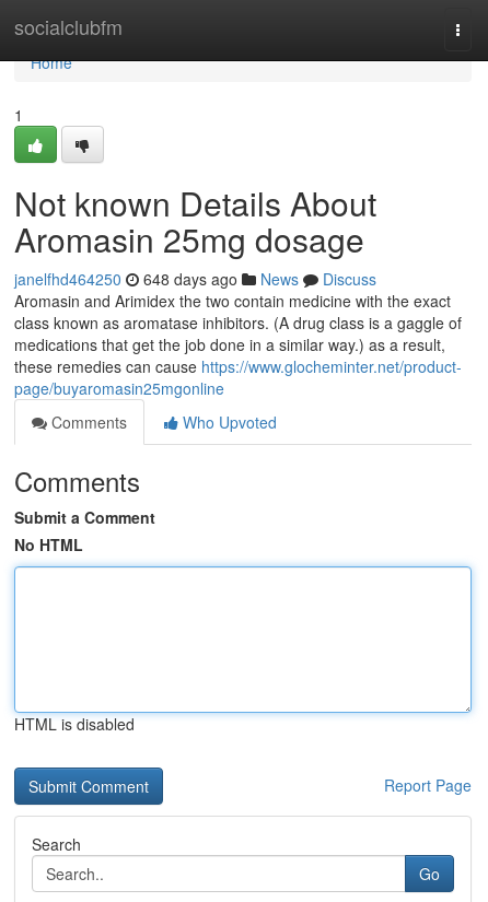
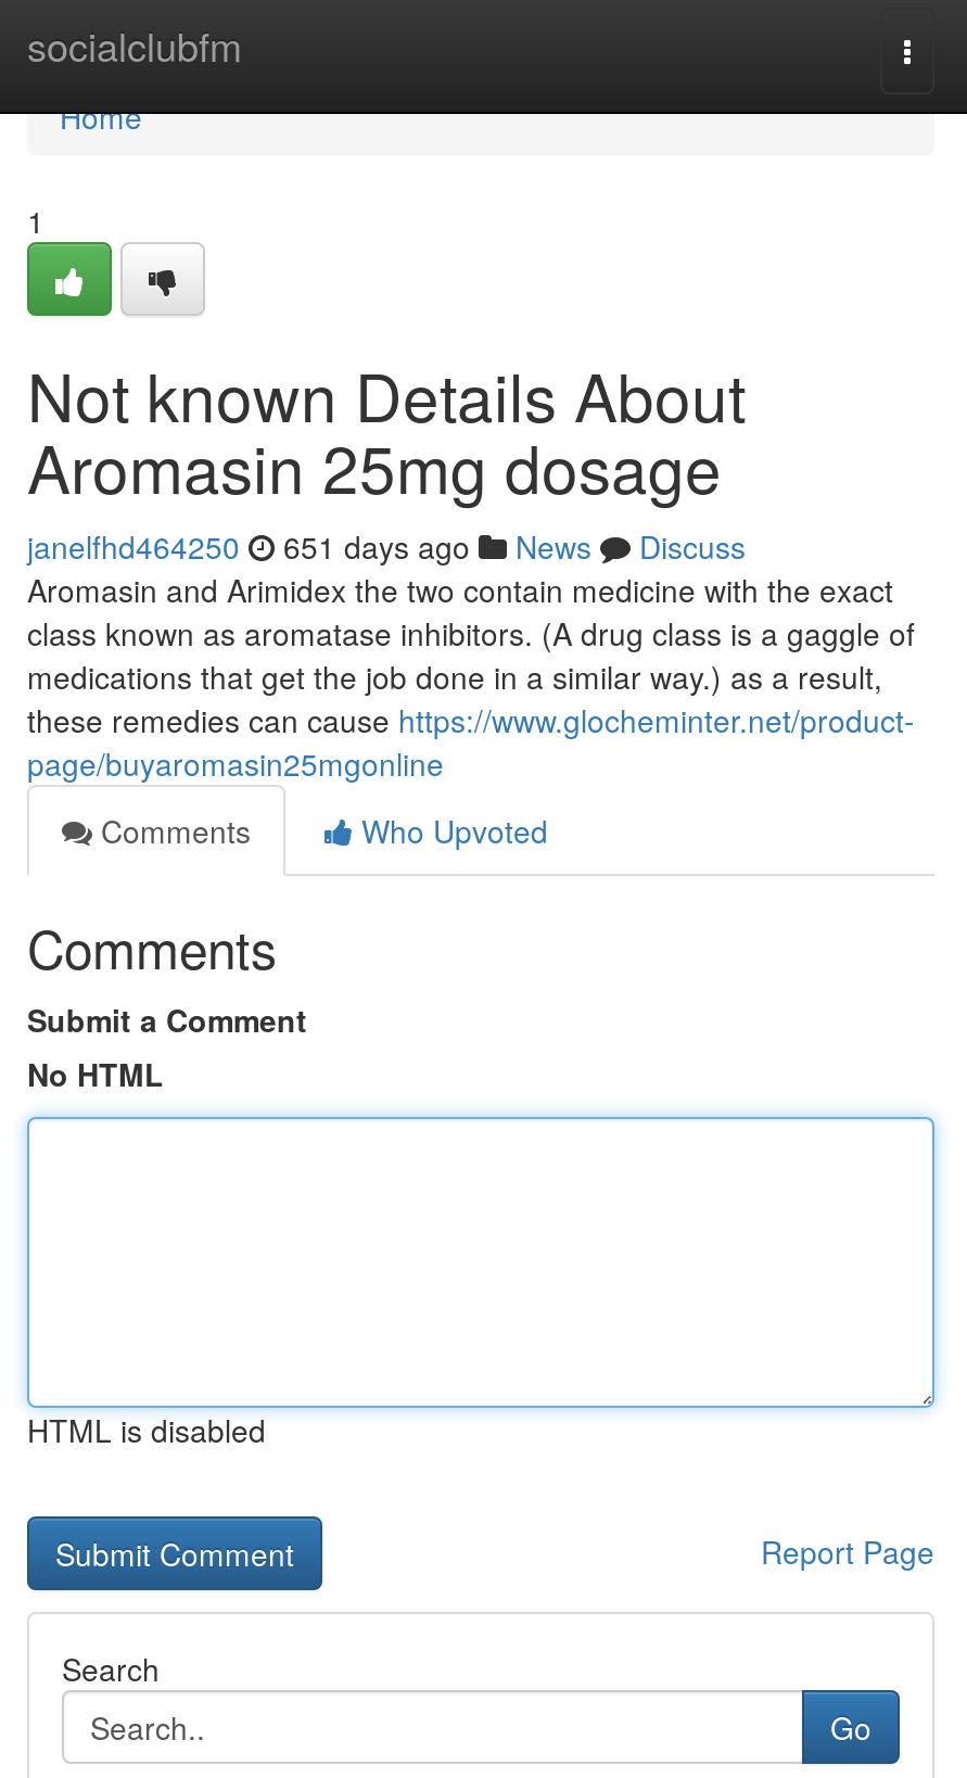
[14,268,376,290] janelfhd464250 648 days ago News Discuss -> [27,524,746,568] janelfhd464250 651 days ago News Discuss

